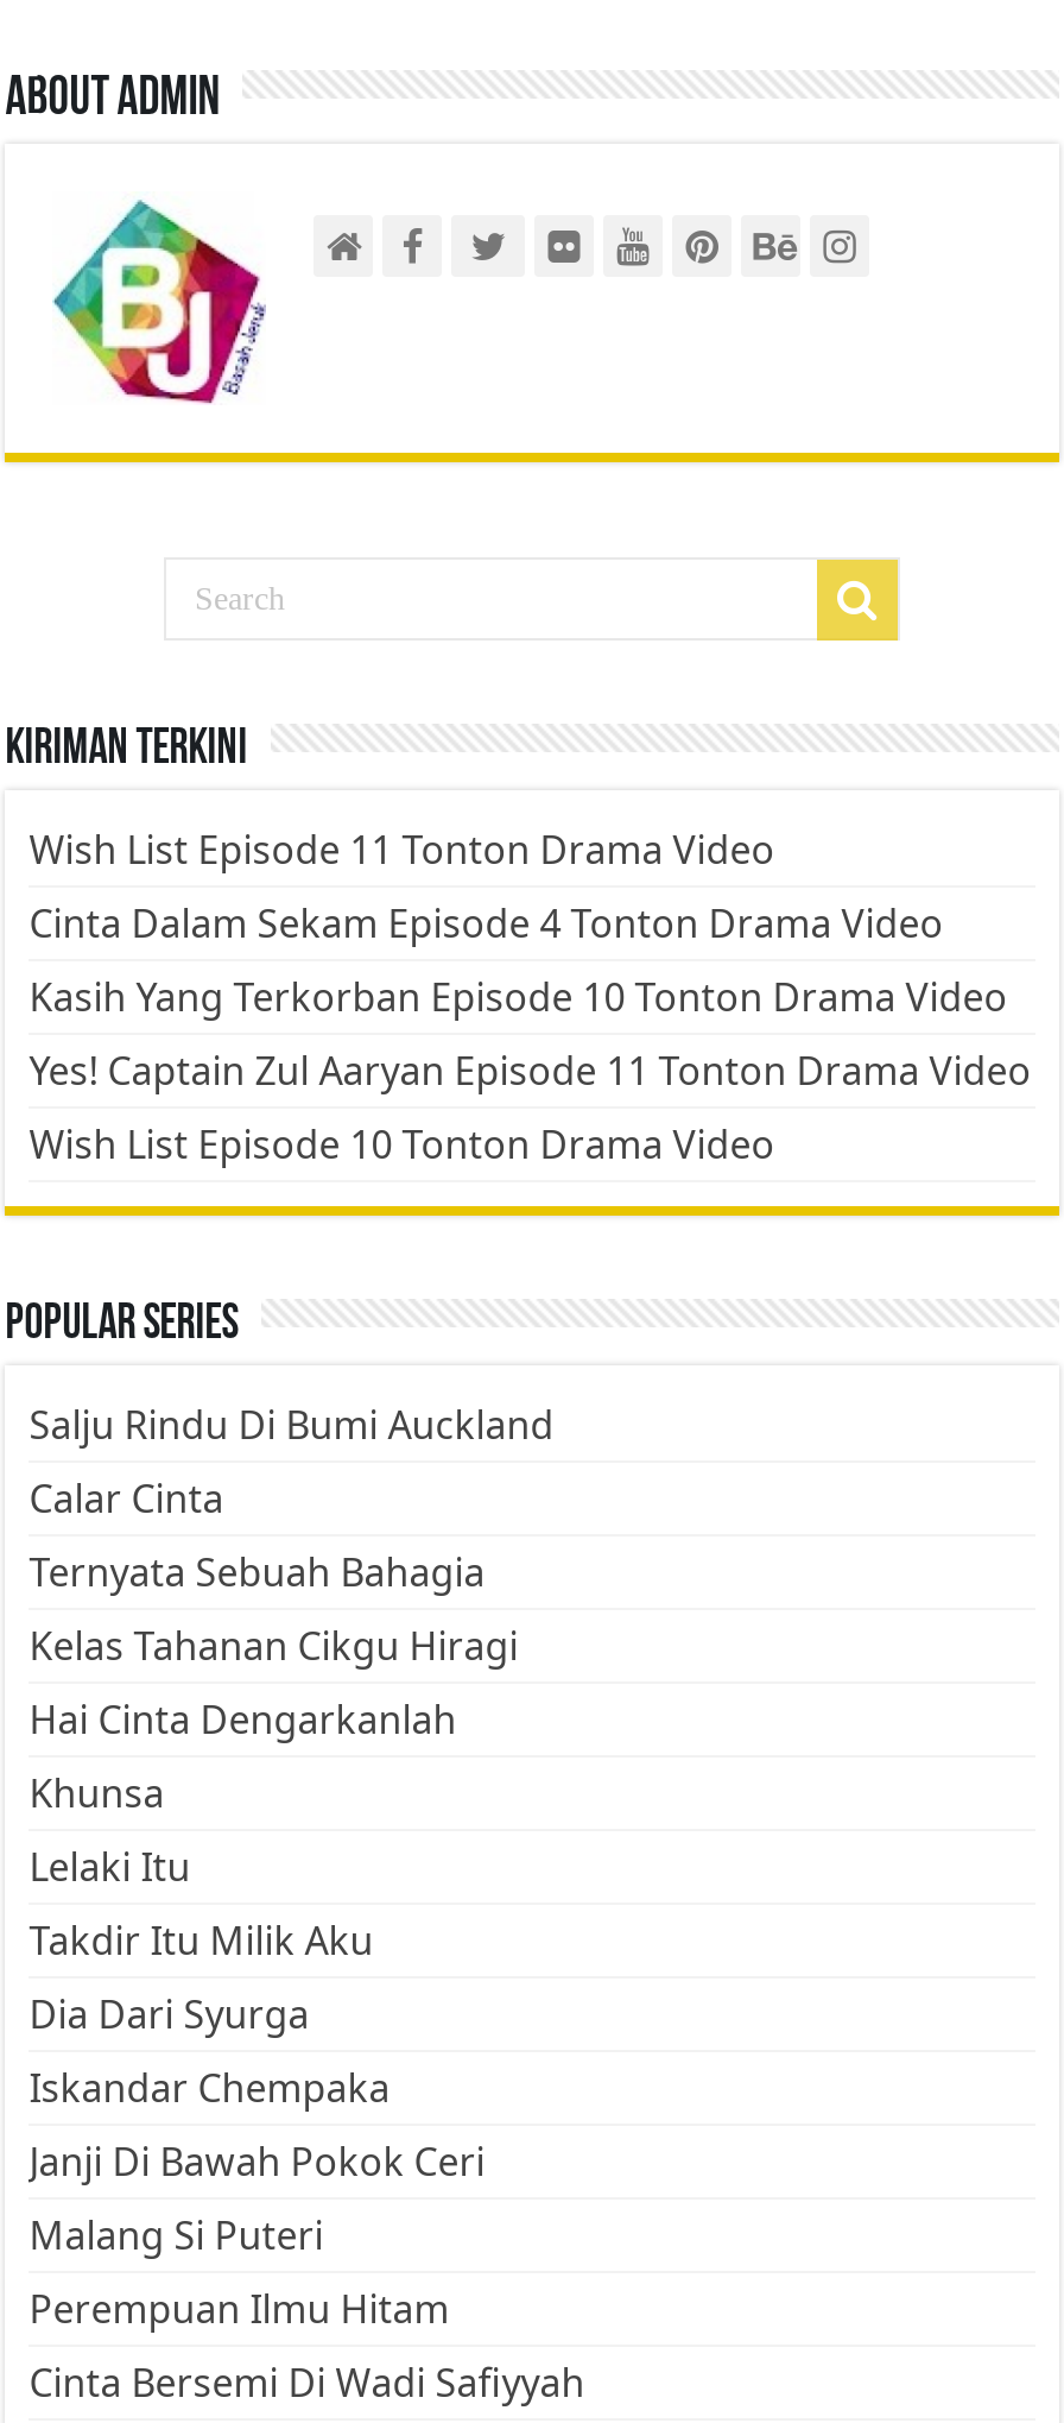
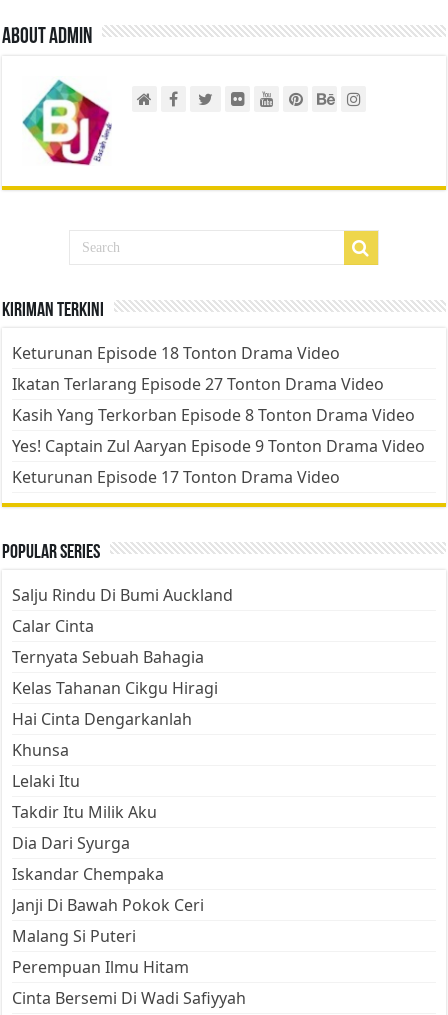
[29,824,1031,1171] Wish List Episode 11 Tonton Drama Video | Cinta Dalam Sekam Episode 4 Tonton Drama Video | Kasih Yang Terkorban Episode 10 Tonton Drama Video | Yes! Captain Zul Aaryan Episode 11 Tonton Drama Video | Wish List Episode 10 Tonton Drama Video -> [12,342,425,488] Keturunan Episode 18 Tonton Drama Video | Ikatan Terlarang Episode 27 Tonton Drama Video | Kasih Yang Terkorban Episode 8 Tonton Drama Video | Yes! Captain Zul Aaryan Episode 9 Tonton Drama Video | Keturunan Episode 17 Tonton Drama Video

